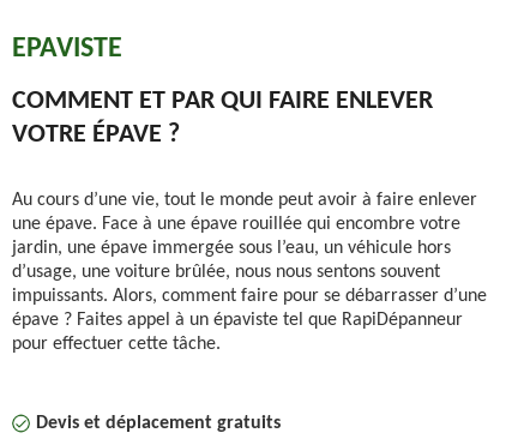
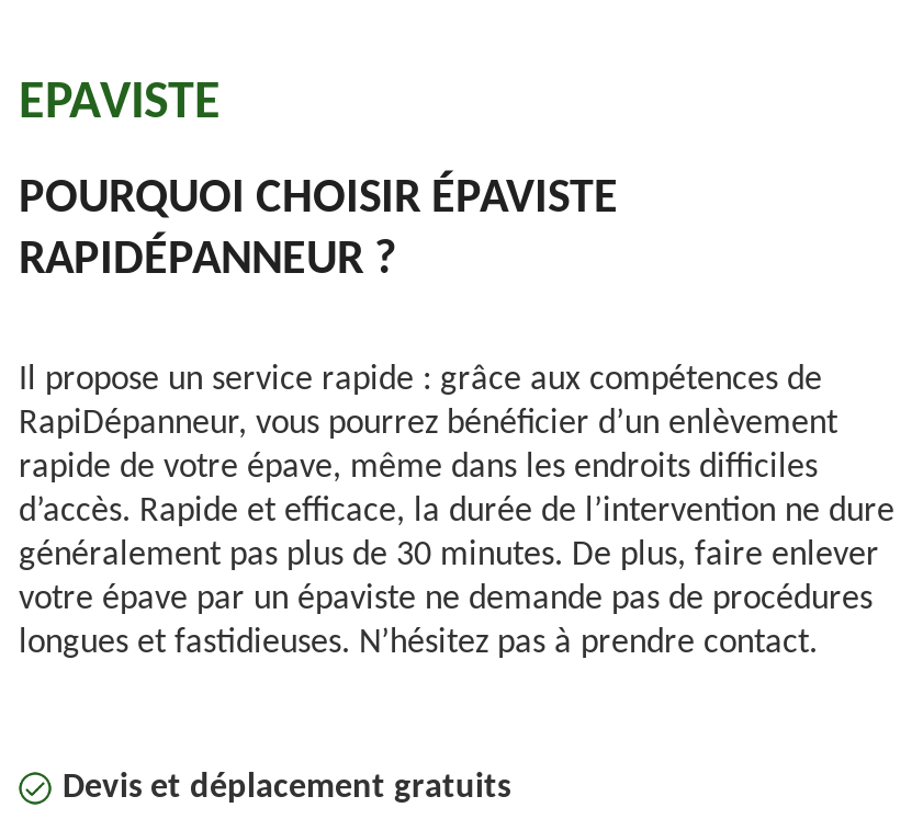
[12,88,433,149] COMMENT ET PAR QUI FAIRE ENLEVER | VOTRE ÉPAVE ? -> [19,174,618,286] POURQUOI CHOISIR ÉPAVISTE | RAPIDÉPANNEUR ?
[12,191,487,354] Au cours d’une vie, tout le monde peut avoir à faire enlever | une épave. Face à une épave rouillée qui encombre votre | jardin, une épave immergée sous l’eau, un véhicule hors | d’usage, une voiture brûlée, nous nous sentons souvent | impuissants. Alors, comment faire pour se débarrasser d’une | épave ? Faites appel à un épaviste tel que RapiDépanneur | pour effectuer cette tâche. -> [19,363,894,661] Il propose un service rapide : grâce aux compétences de | RapiDépanneur, vous pourrez bénéficier d’un enlèvement | rapide de votre épave, même dans les endroits difficiles | d’accès. Rapide et efficace, la durée de l’intervention ne dure | généralement pas plus de 30 minutes. De plus, faire enlever | votre épave par un épaviste ne demande pas de procédures | longues et fastidieuses. N’hésitez pas à prendre contact.

